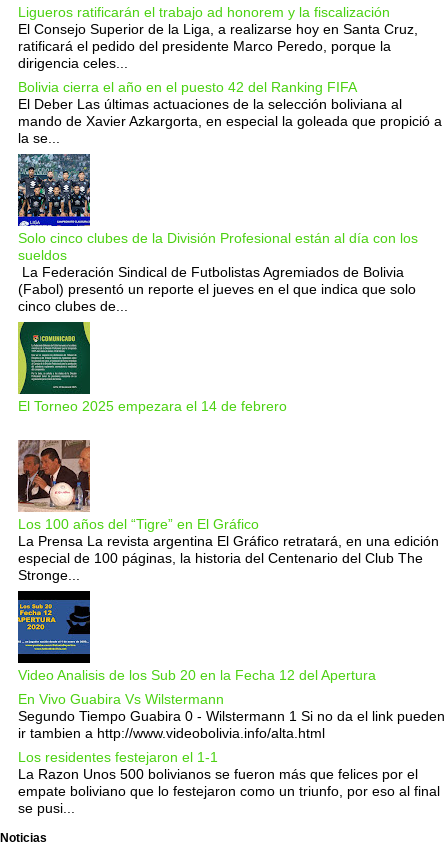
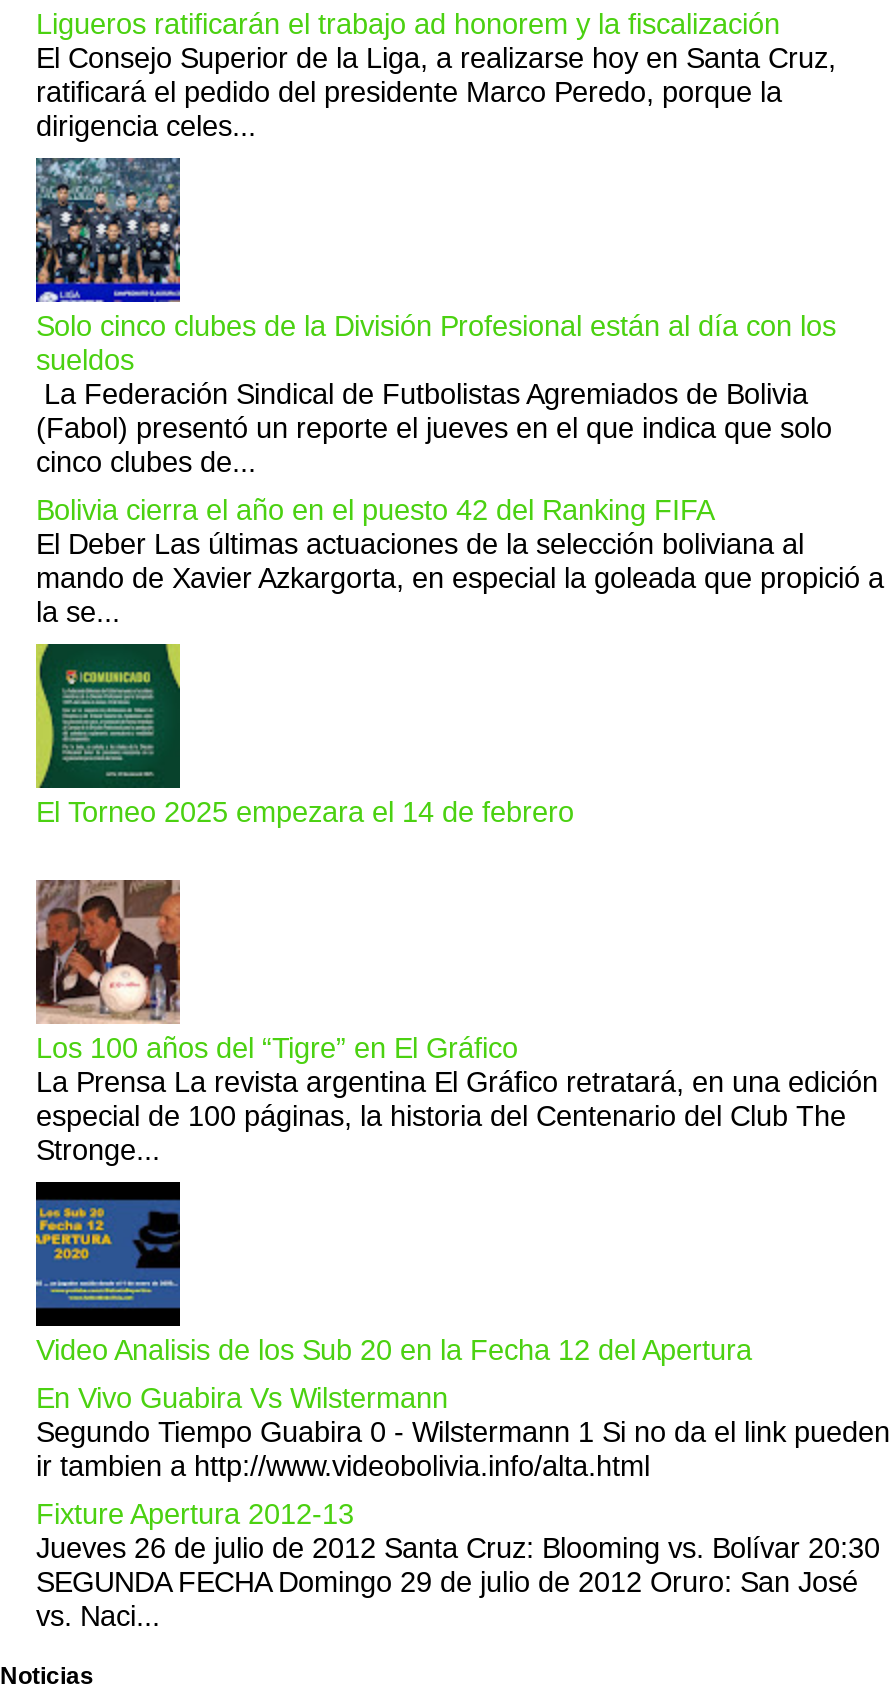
moved [18,79,442,146] -> [36,495,884,629]: Bolivia cierra el año en el puesto 42 del Ranking FIFA | El Deber Las últimas actuaciones de la selección boliviana al | mando de Xavier Azkargorta, en especial la goleada que propició a | la se...
moved [16,149,418,314] -> [32,148,836,478]: [image] | Solo cinco clubes de la División Profesional están al día con los | sueldos | La Federación Sindical de Futbolistas Agremiados de Bolivia | (Fabol) presentó un reporte el jueves en el que indica que solo | cinco clubes de...
[18,749,440,816] Los residentes festejaron el 1-1 | La Razon Unos 500 bolivianos se fueron más que felices por el | empate boliviano que lo festejaron como un triunfo, por eso al final | se pusi... -> [36,1498,880,1632] Fixture Apertura 2012-13 | Jueves 26 de julio de 2012 Santa Cruz: Blooming vs. Bolívar 20:30 | SEGUNDA FECHA Domingo 29 de julio de 2012 Oruro: San José | vs. Naci...

